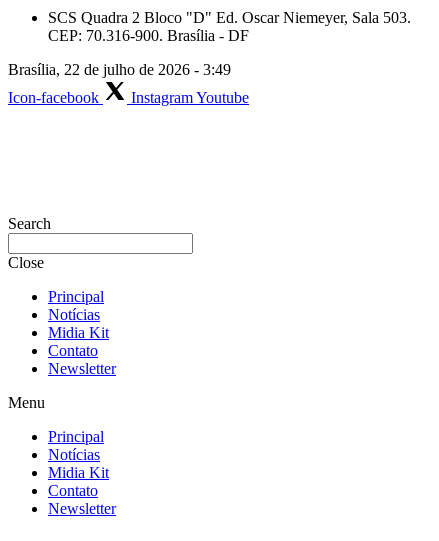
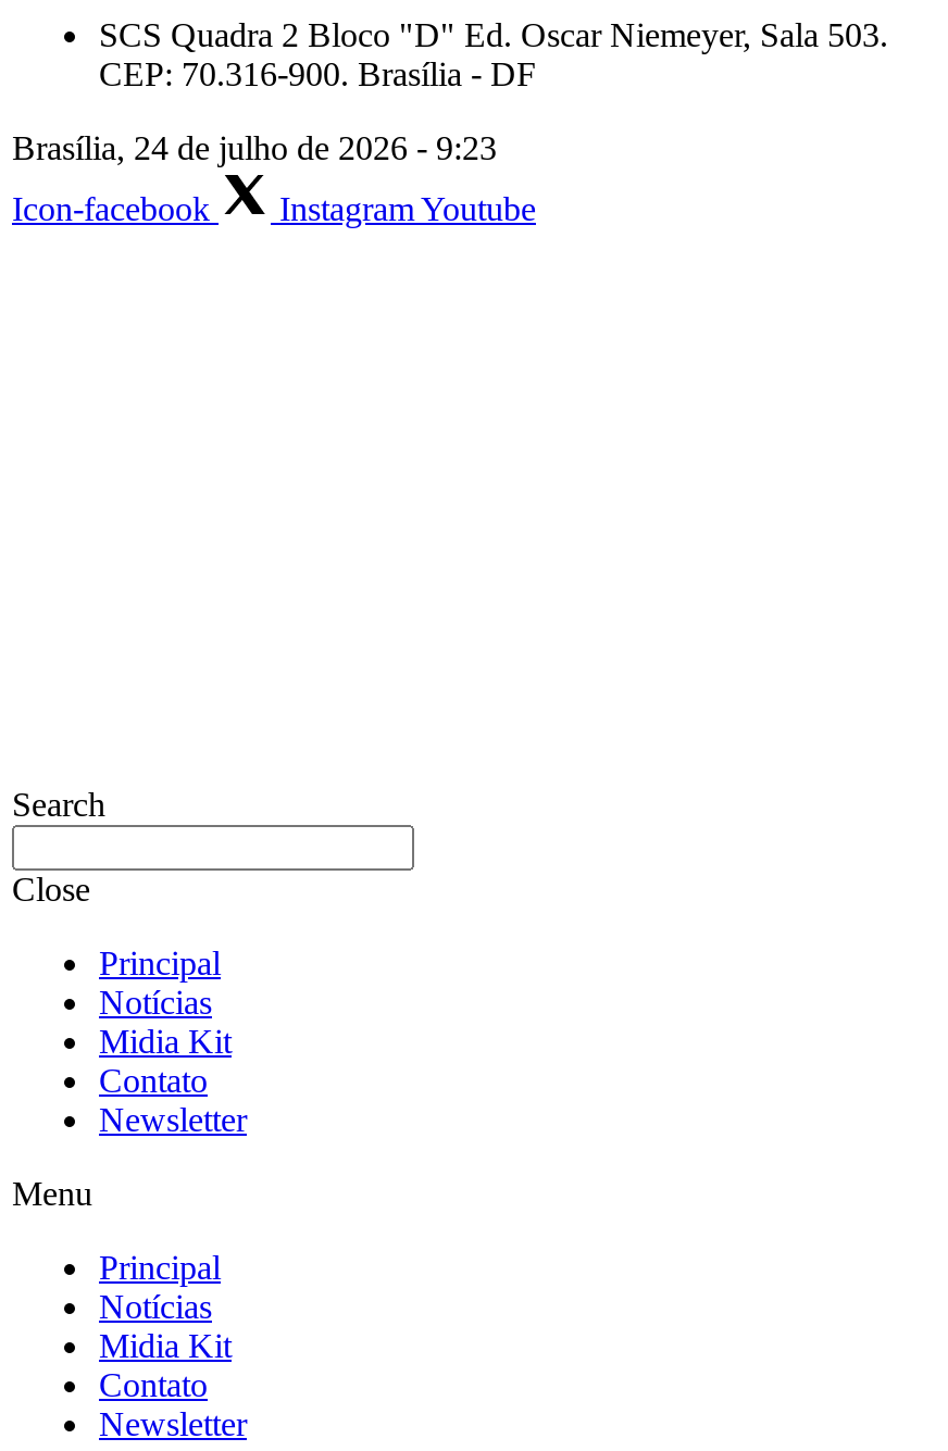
[8,61,231,78] Brasília, 22 de julho de 2026 - 3:49 -> [12,129,497,166] Brasília, 24 de julho de 2026 - 9:23

